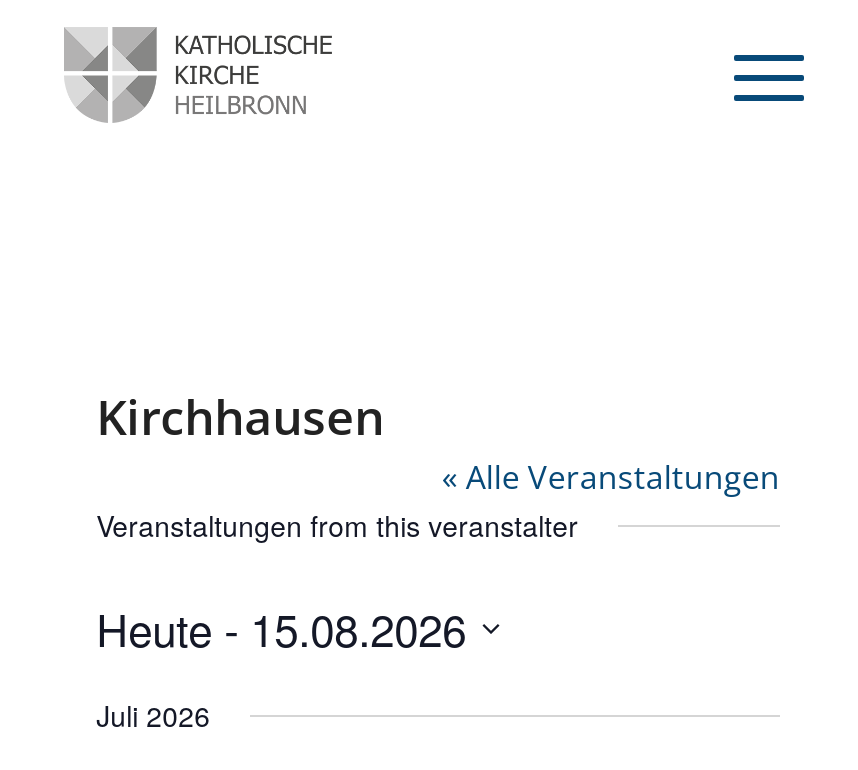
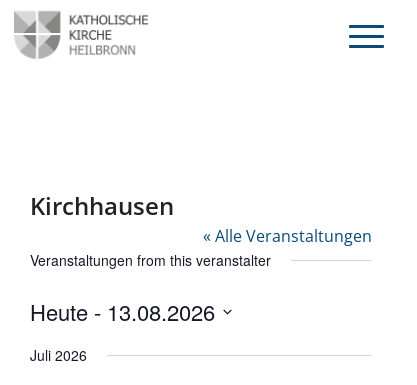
[96,597,466,659] Heute - 15.08.2026 -> [30,296,215,327] Heute - 13.08.2026

